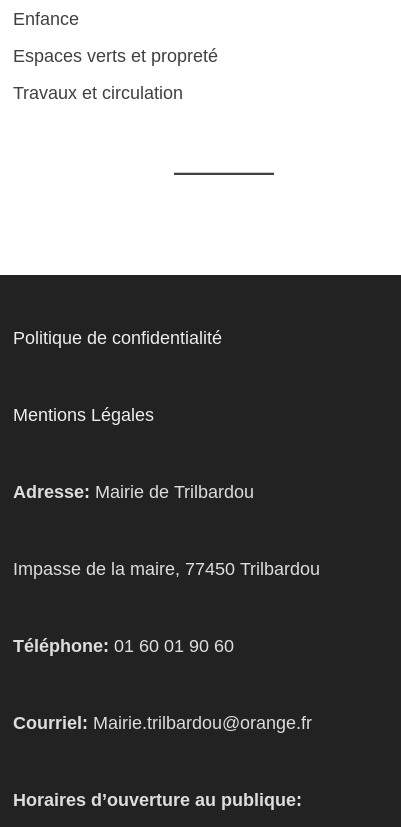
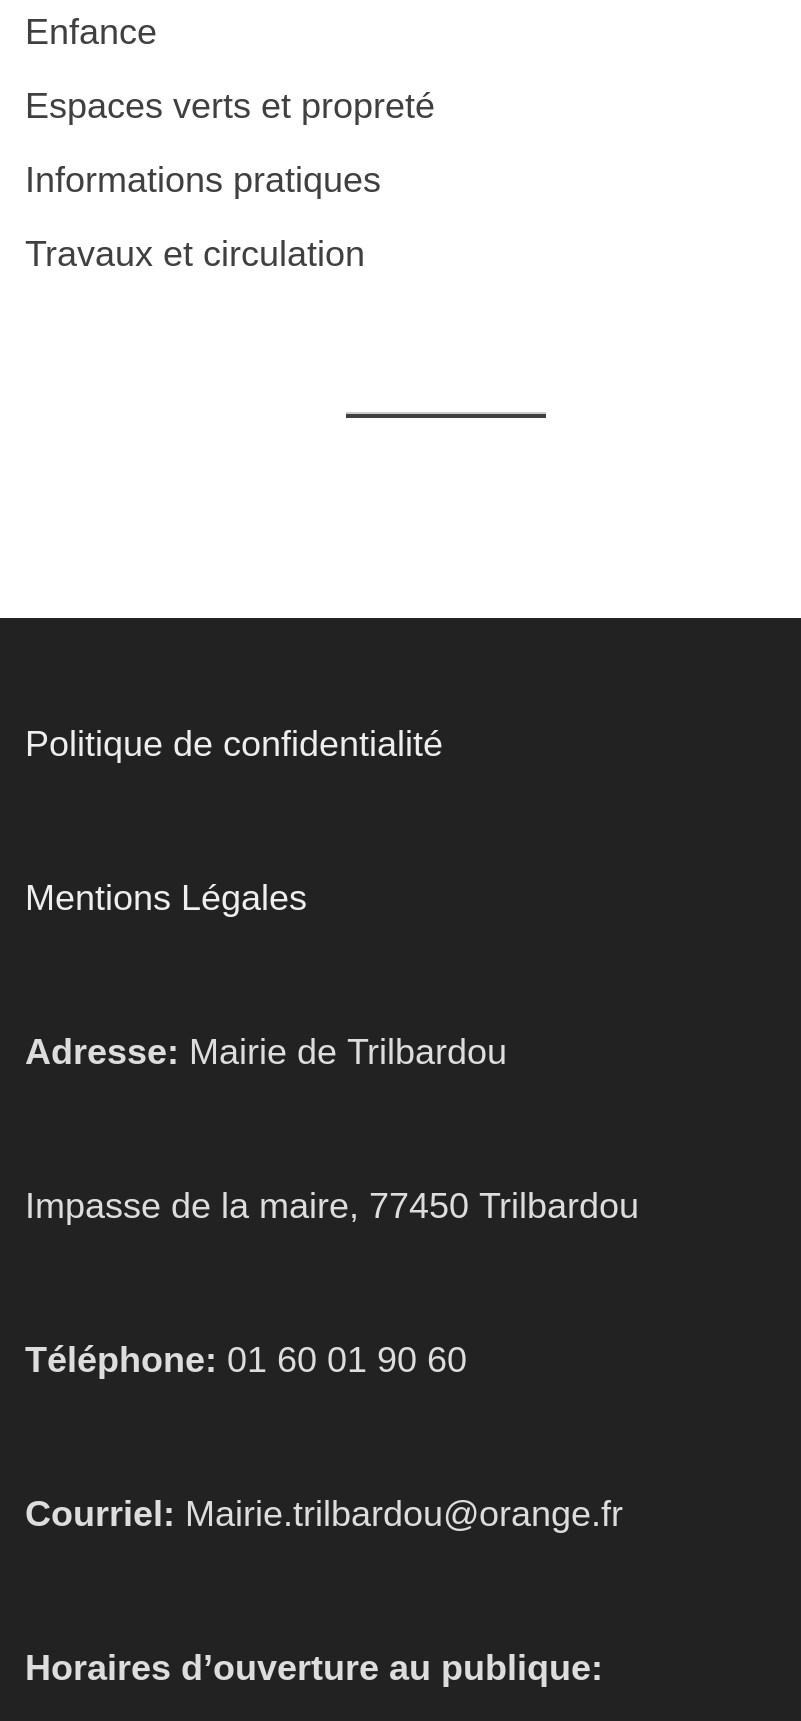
none -> [25,160,381,200] Informations pratiques

